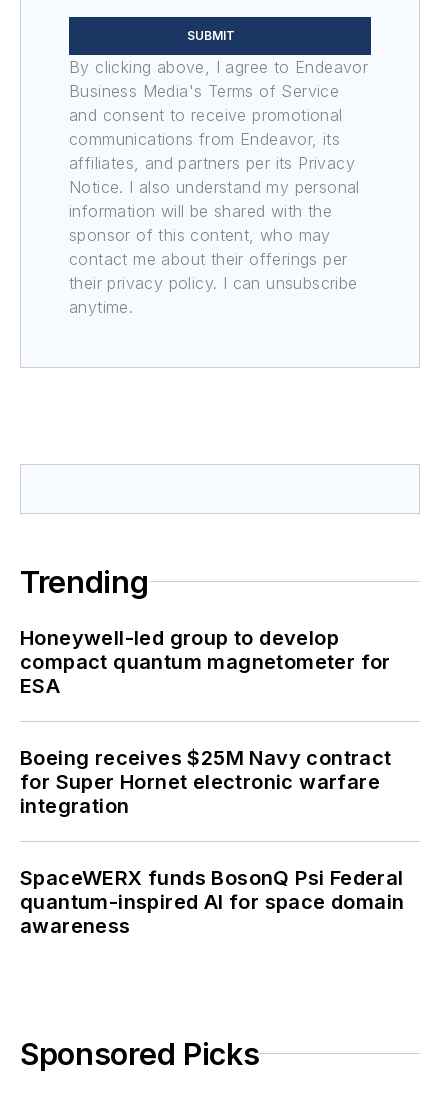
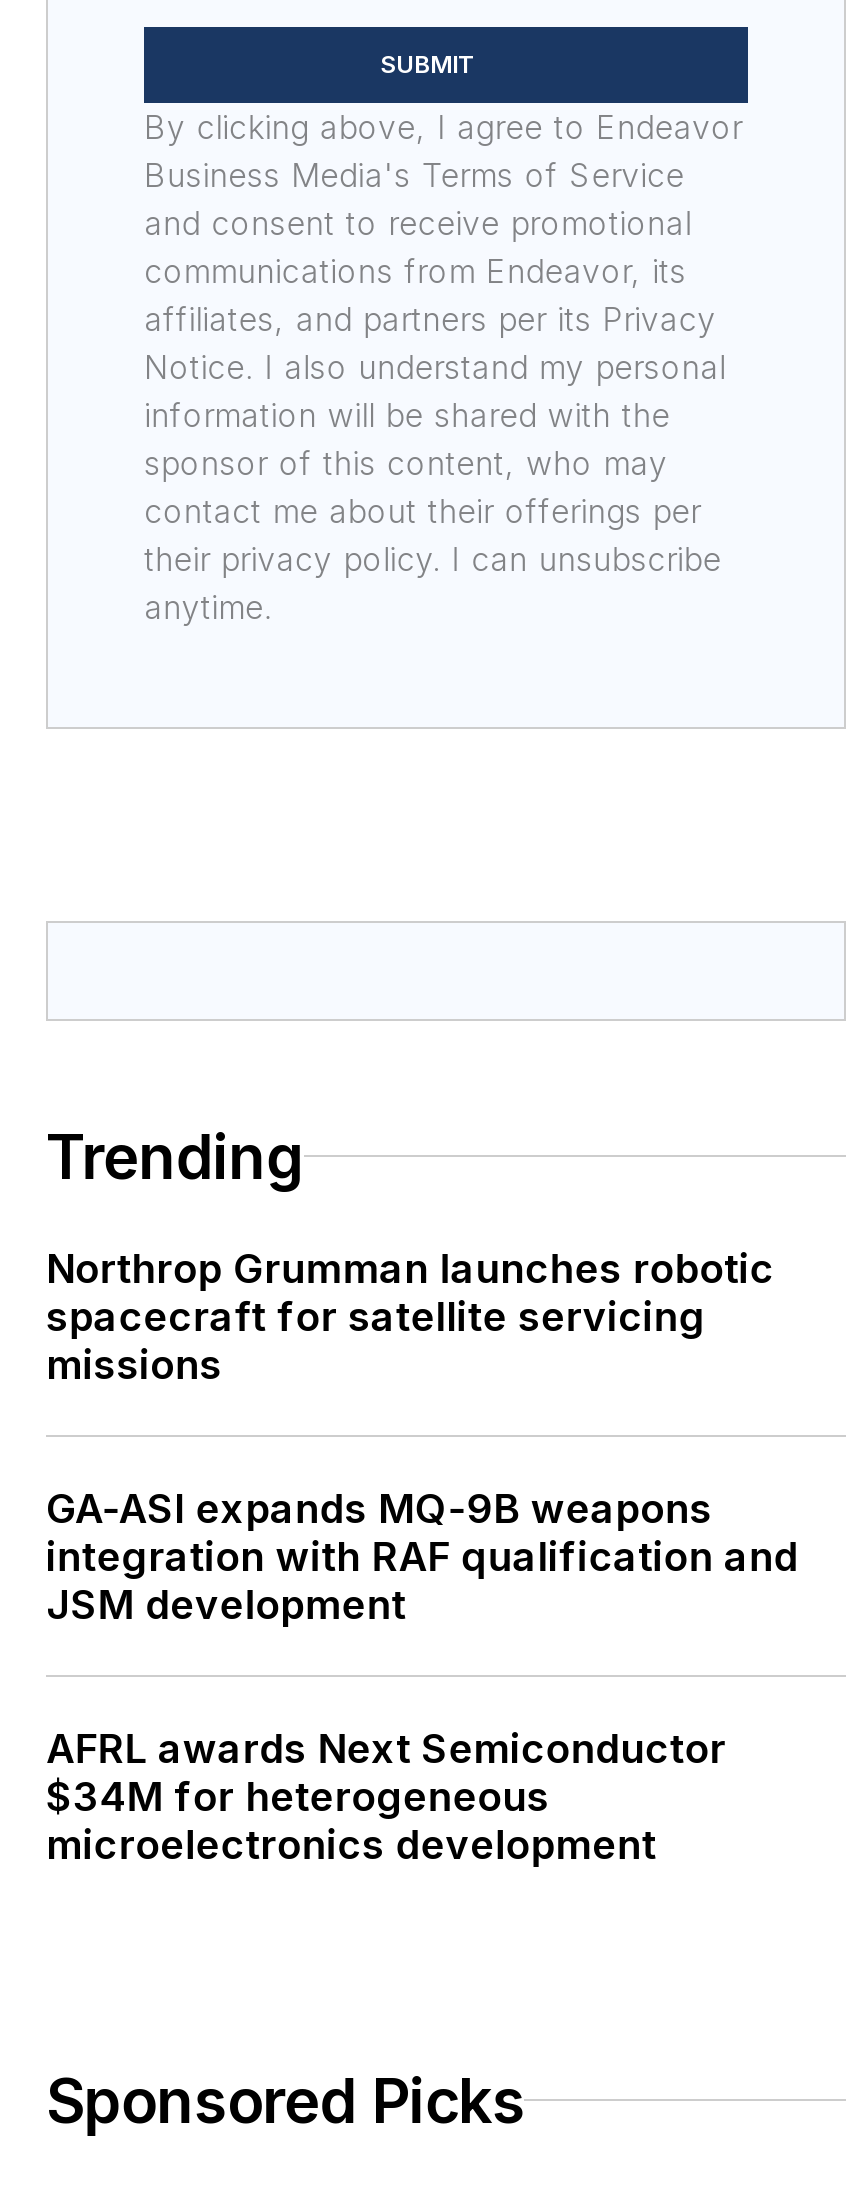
[20,626,391,698] Honeywell-led group to develop | compact quantum magnetometer for | ESA -> [46,1245,774,1389] Northrop Grumman launches robotic | spacecraft for satellite servicing | missions
[20,746,392,818] Boeing receives $25M Navy contract | for Super Hornet electronic warfare | integration -> [46,1485,798,1629] GA-ASI expands MQ-9B weapons | integration with RAF qualification and | JSM development
[20,866,404,938] SpaceWERX funds BosonQ Psi Federal | quantum-inspired AI for space domain | awareness -> [46,1725,726,1869] AFRL awards Next Semiconductor | $34M for heterogeneous | microelectronics development

